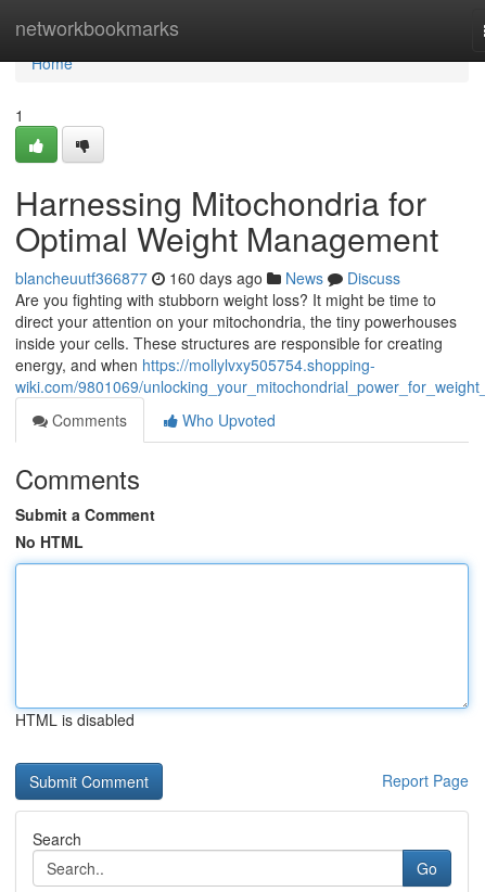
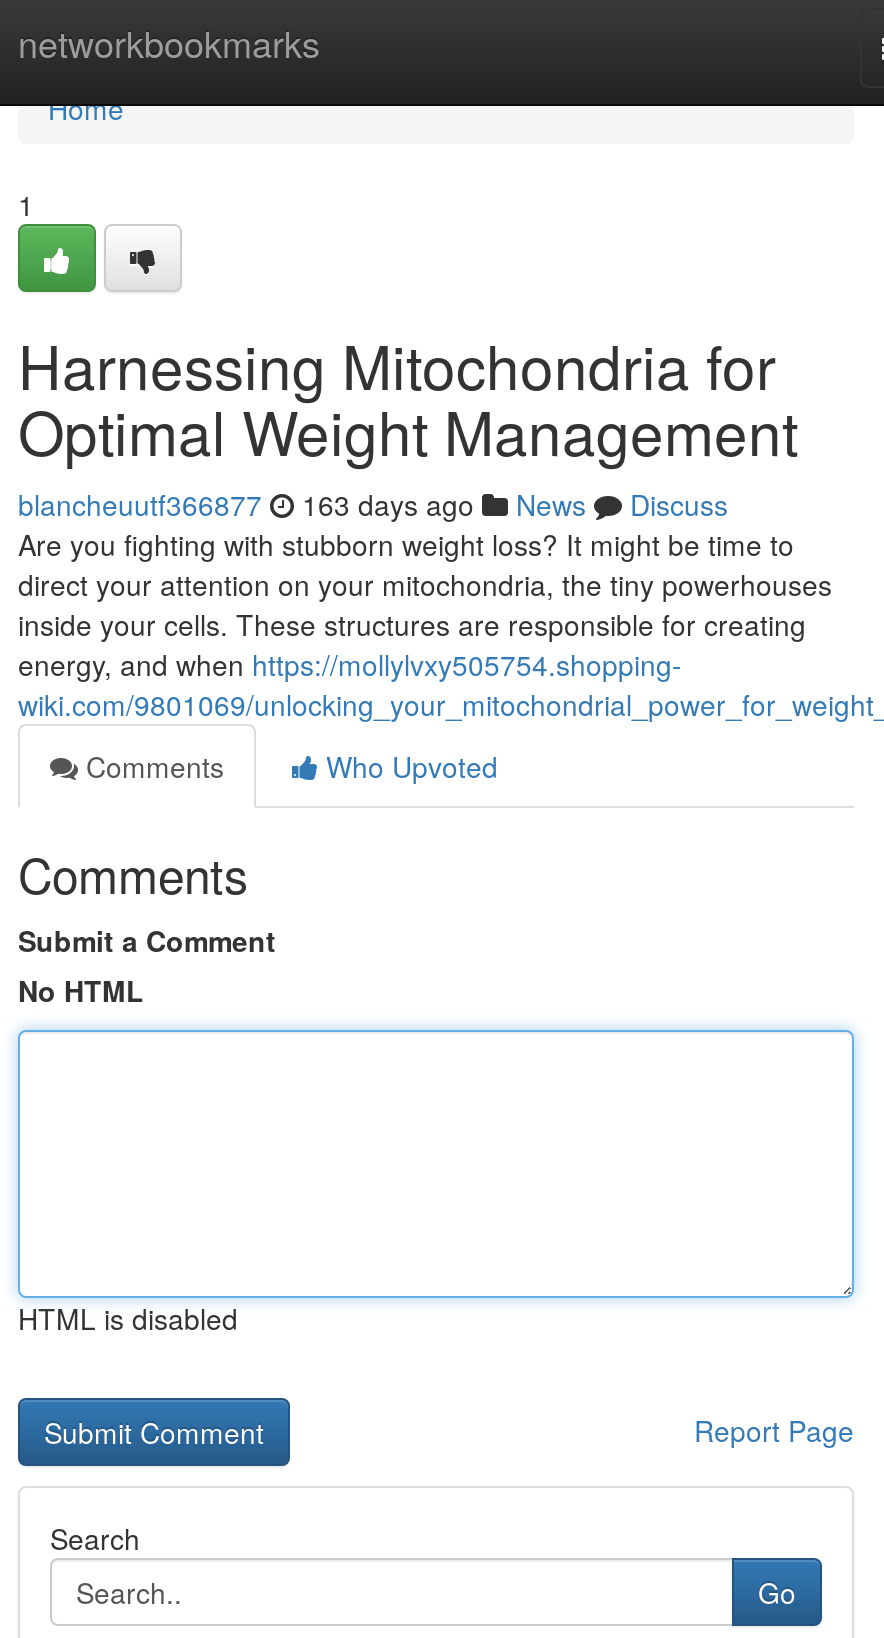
[15,267,400,289] blancheuutf366877 160 days ago News Discuss -> [18,484,728,524] blancheuutf366877 163 days ago News Discuss

